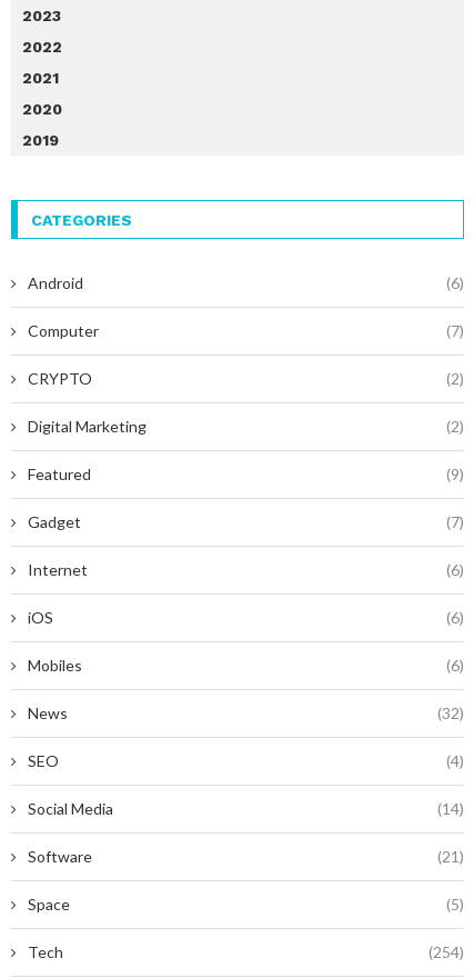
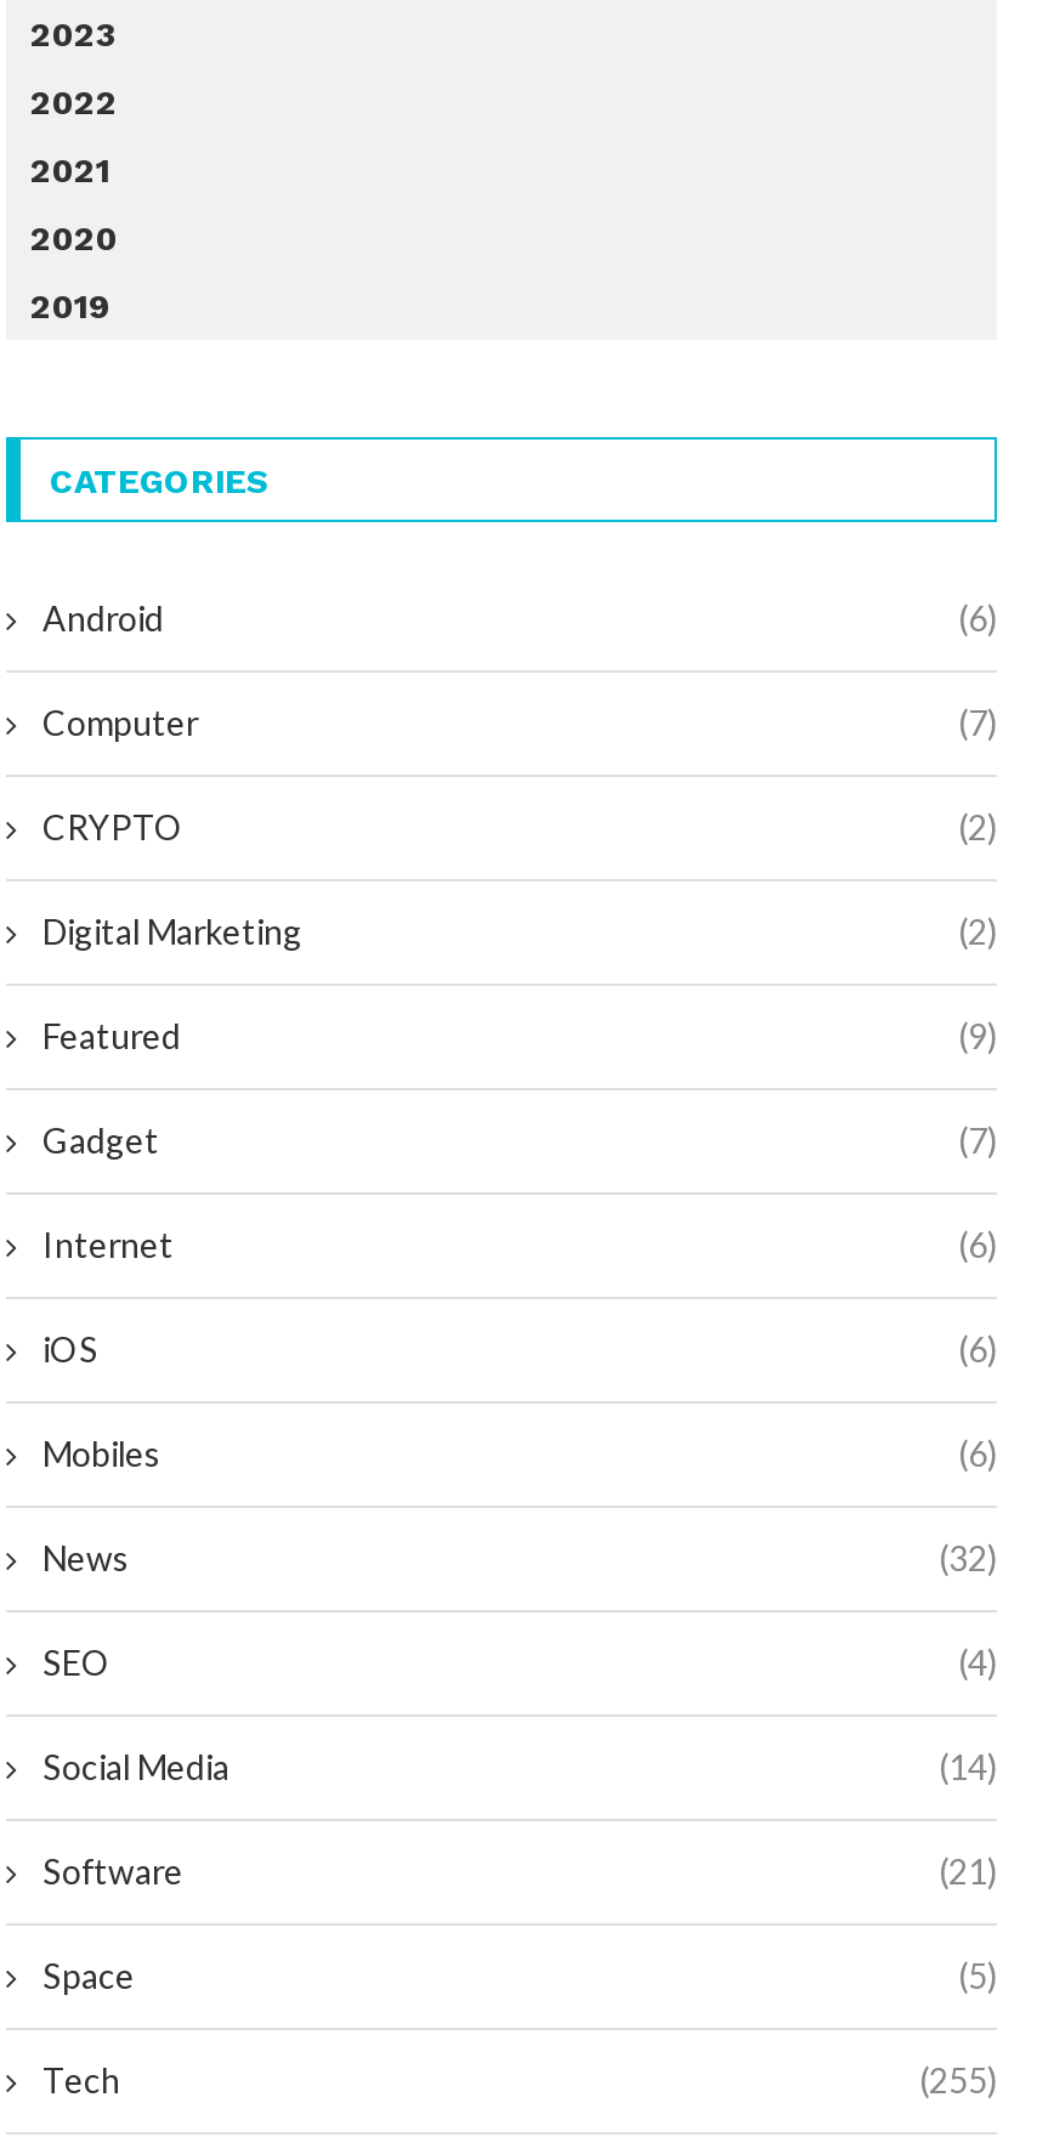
[428,942,464,961] (254) -> [919,2059,997,2101] (255)

